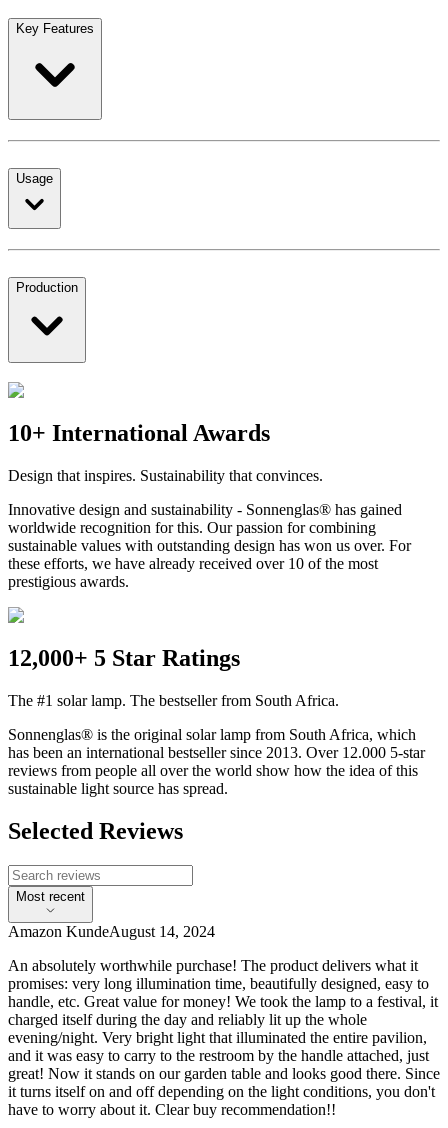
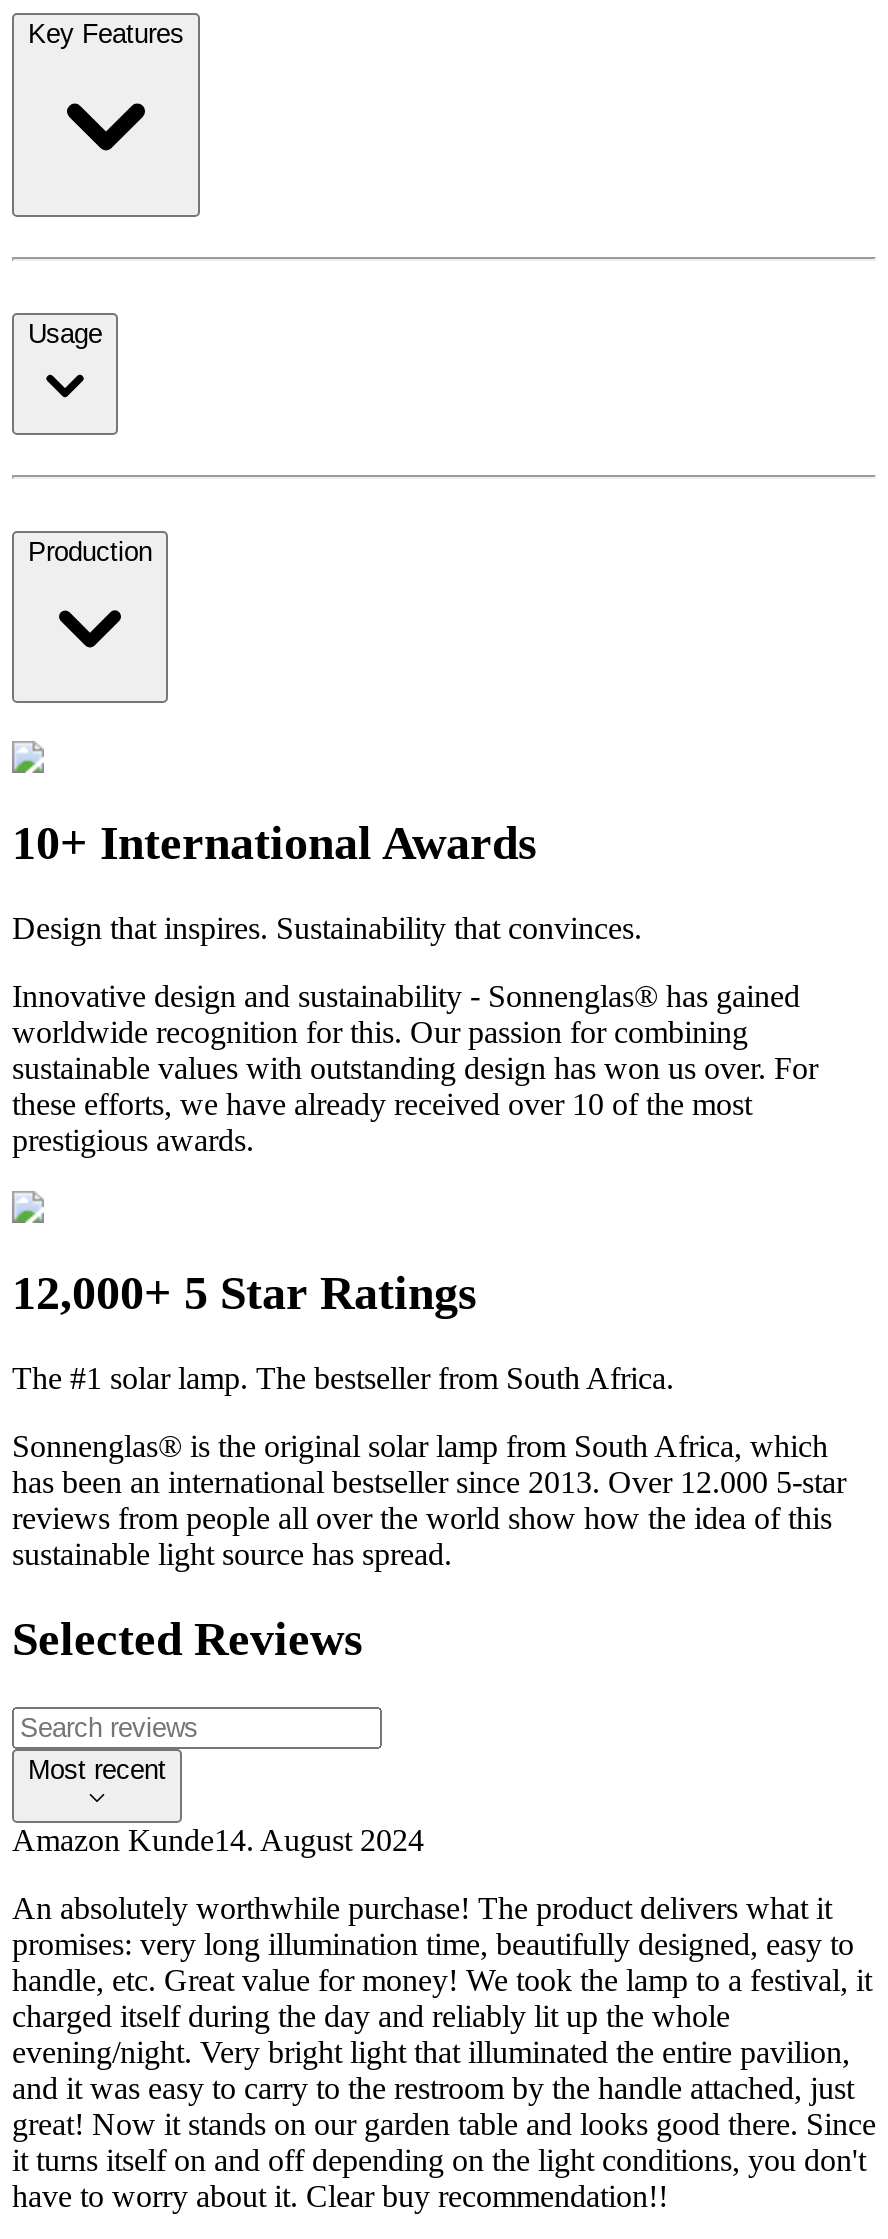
[8,923,215,940] Amazon KundeAugust 14, 2024 -> [12,1823,424,1857] Amazon Kunde14. August 2024

